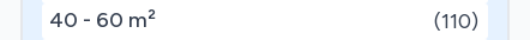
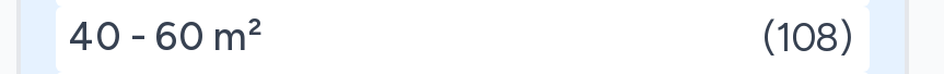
[434,7,478,33] (110) -> [762,13,852,61] (108)

